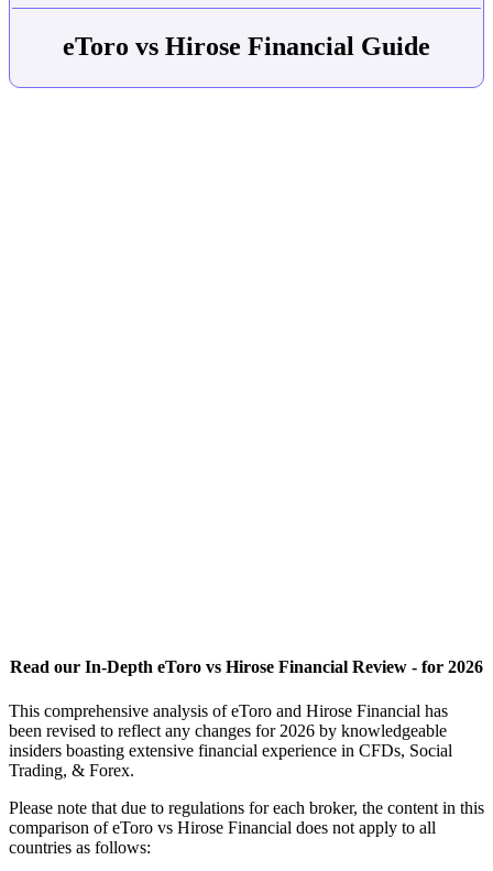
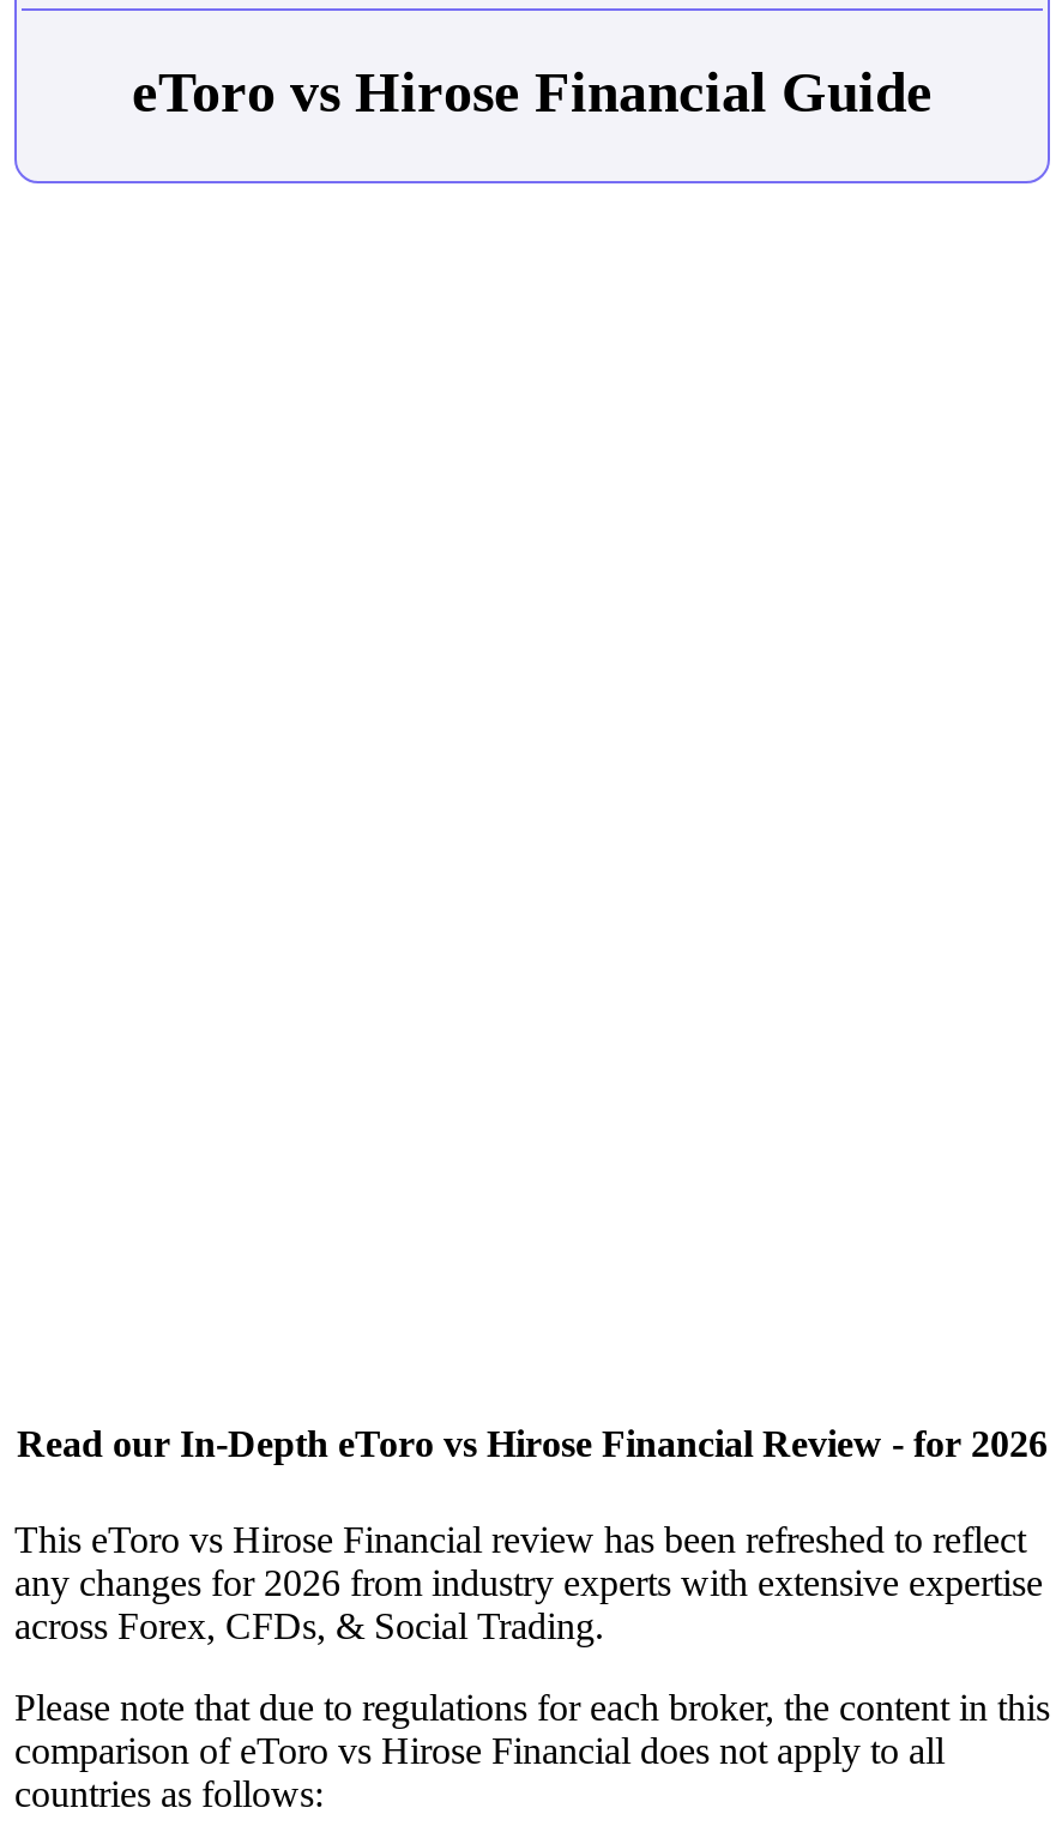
[9,701,452,779] This comprehensive analysis of eToro and Hirose Financial has | been revised to reflect any changes for 2026 by knowledgeable | insiders boasting extensive financial experience in CFDs, Social | Trading, & Forex. -> [14,1518,1043,1645] This eToro vs Hirose Financial review has been refreshed to reflect | any changes for 2026 from industry experts with extensive expertise | across Forex, CFDs, & Social Trading.

